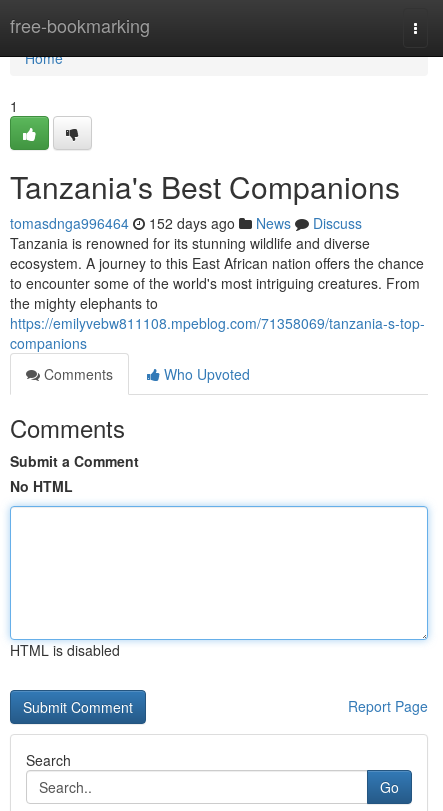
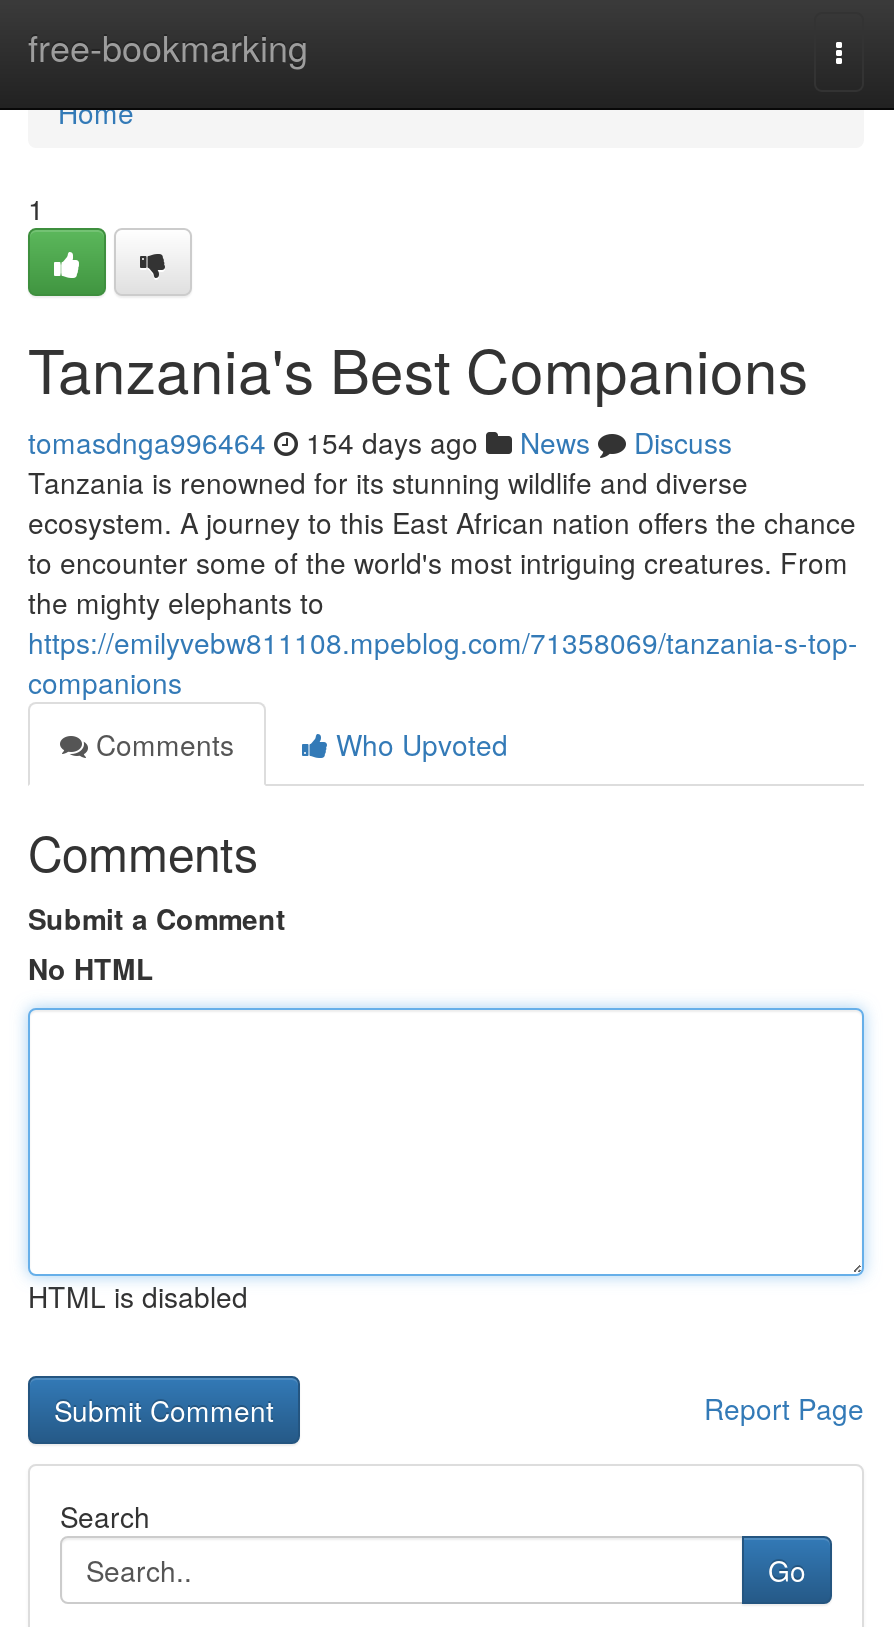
[10,213,362,233] tomasdnga996464 152 days ago News Discuss -> [28,422,732,462] tomasdnga996464 154 days ago News Discuss

